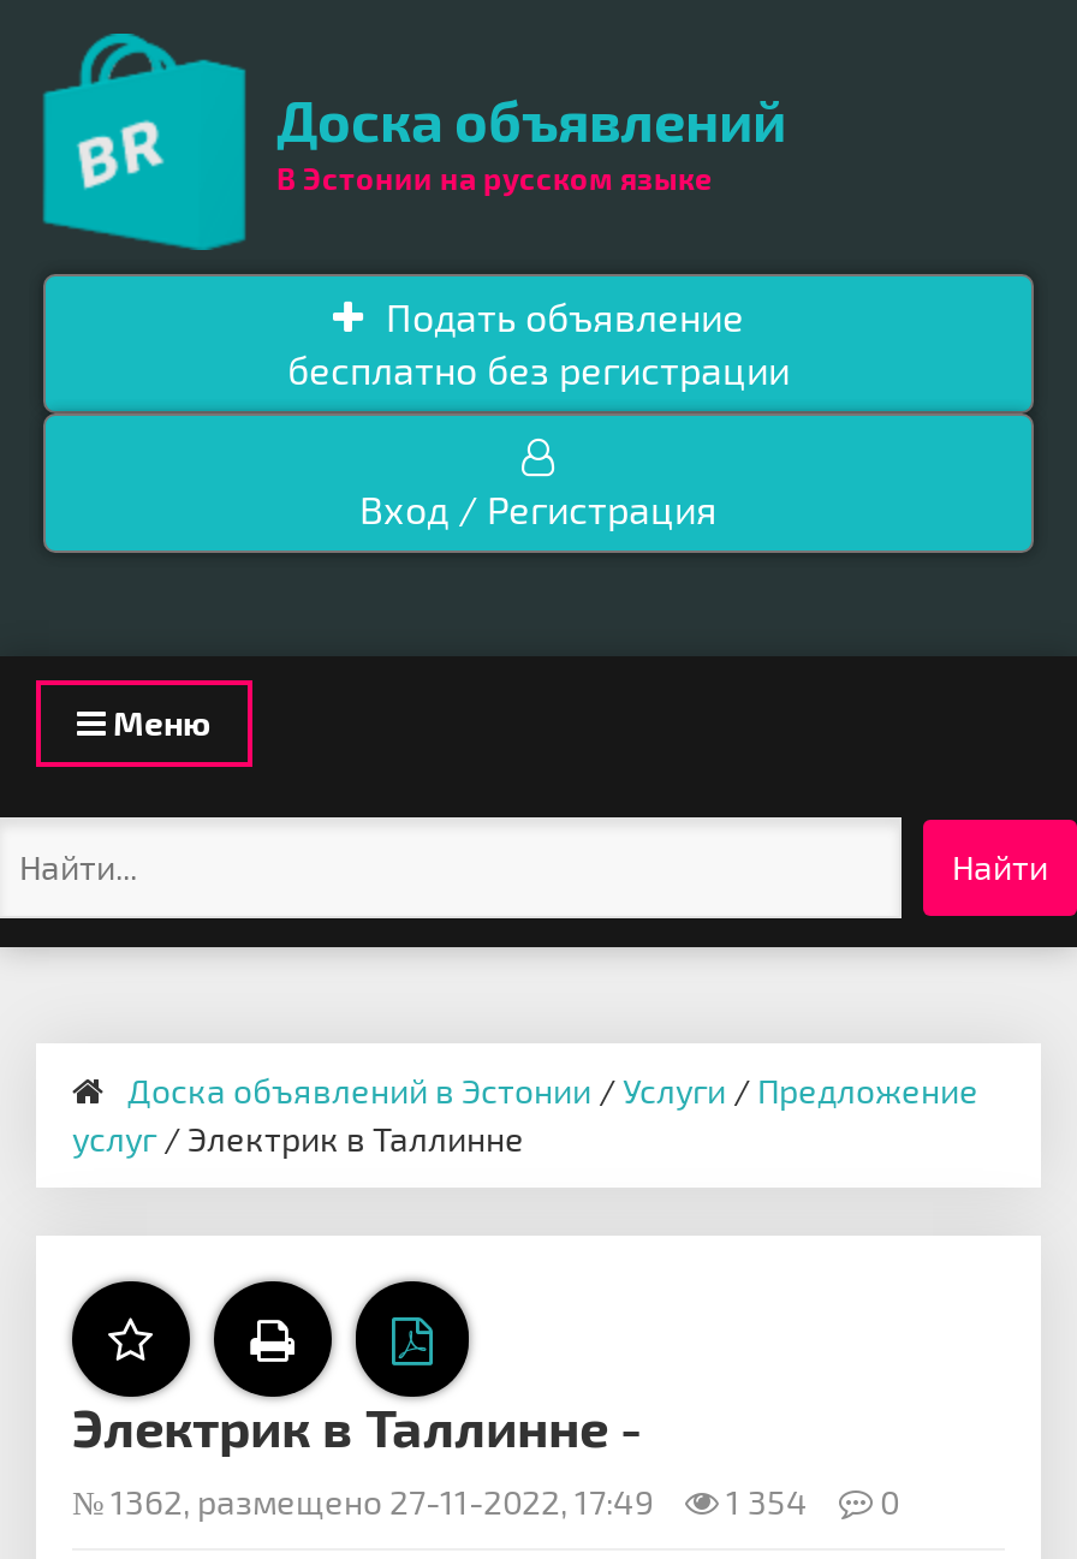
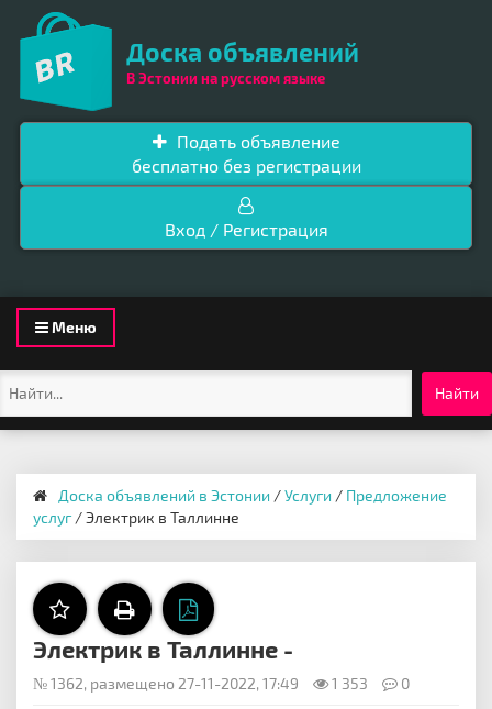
[72,1481,899,1522] № 1362, размещено 27-11-2022, 17:49 1 354 0 -> [33,674,410,693] № 1362, размещено 27-11-2022, 17:49 1 353 0

